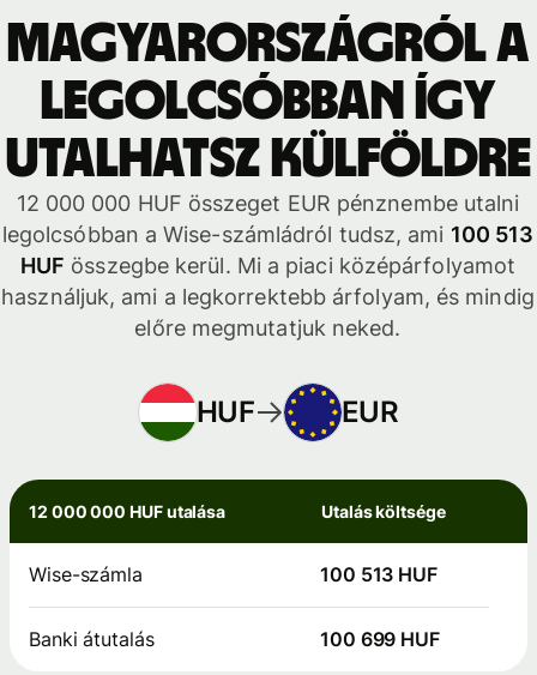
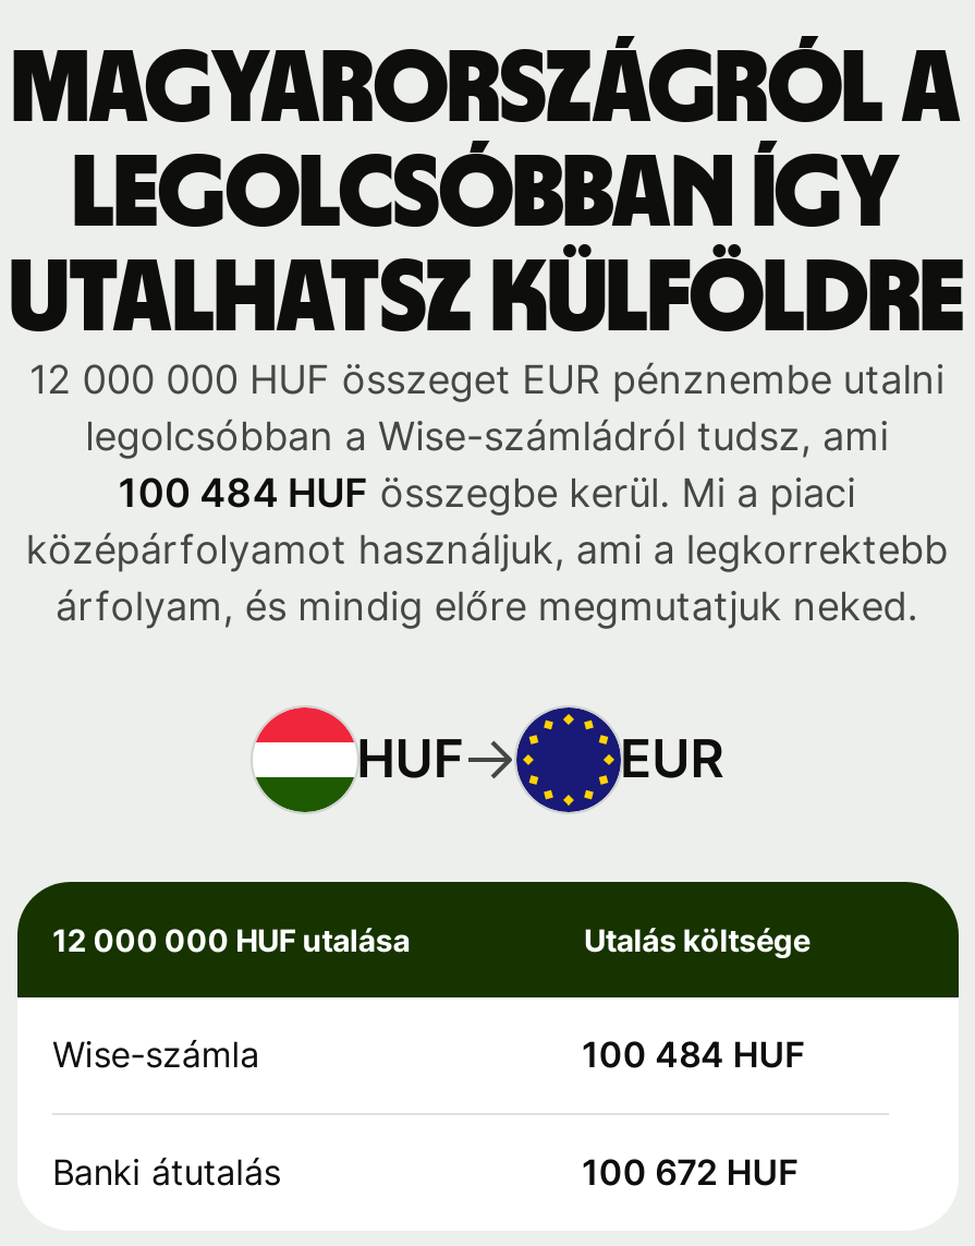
[1,222,534,341] legolcsóbban a Wise-számládról tudsz, ami 100 513 | HUF összegbe kerül. Mi a piaci középárfolyamot | használjuk, ami a legkorrektebb árfolyam, és mindig | előre megmutatjuk neked. -> [26,414,948,630] legolcsóbban a Wise-számládról tudsz, ami | 100 484 HUF összegbe kerül. Mi a piaci | középárfolyamot használjuk, ami a legkorrektebb | árfolyam, és mindig előre megmutatjuk neked.
[320,563,438,587] 100 513 HUF -> [582,1033,804,1076] 100 484 HUF
[320,627,440,651] 100 699 HUF -> [582,1151,798,1194] 100 672 HUF

